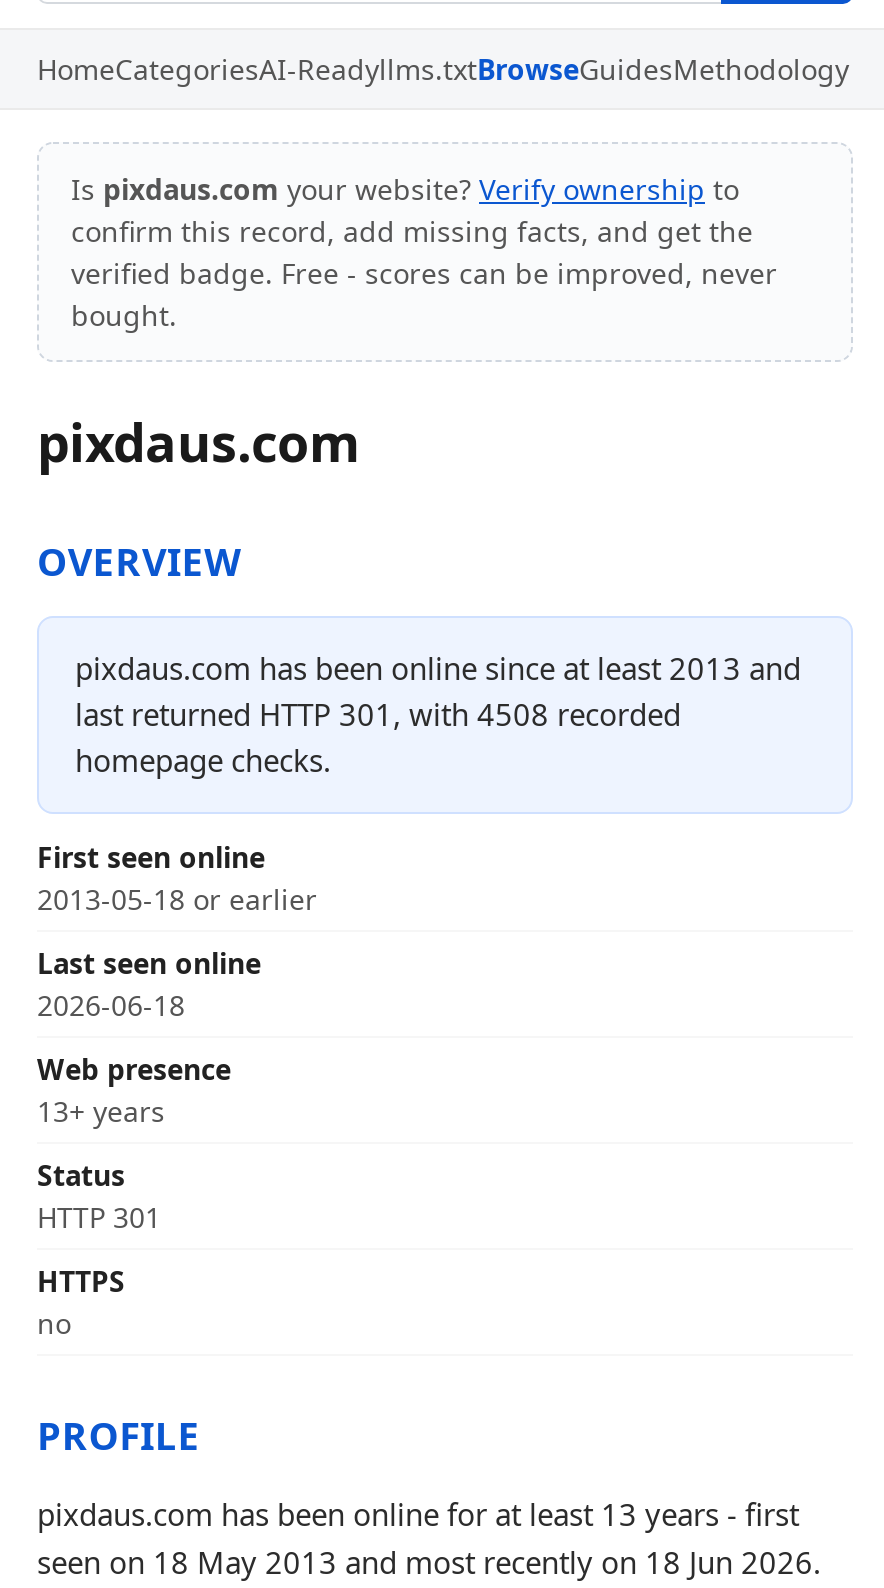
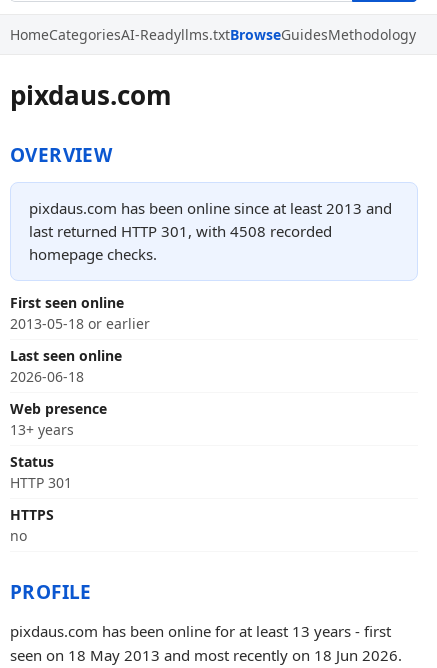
[71,170,777,334] Is pixdaus.com your website? Verify ownership to | confirm this record, add missing facts, and get the | verified badge. Free - scores can be improved, never | bought. -> none

